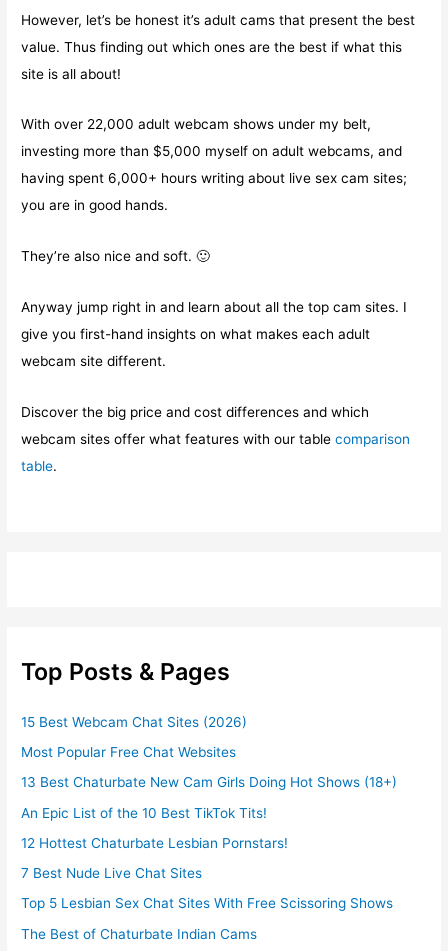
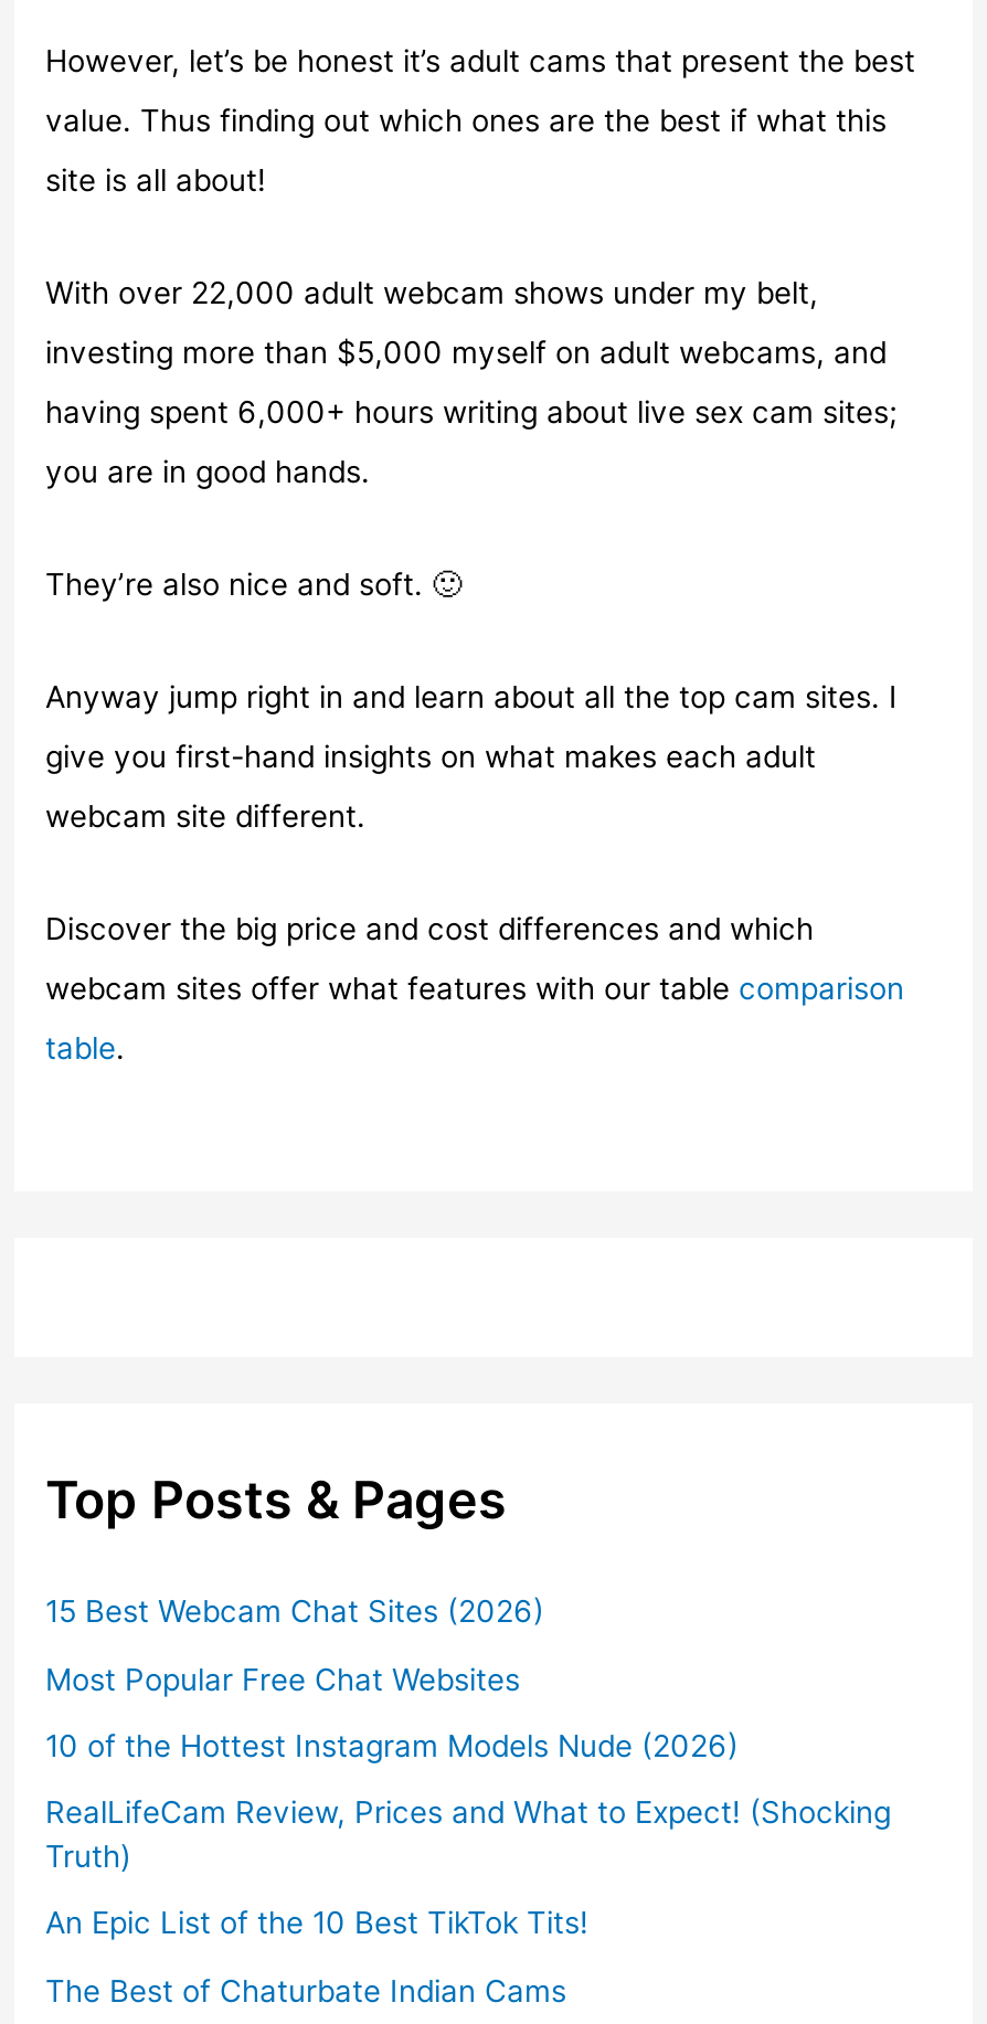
[21,774,397,790] 13 Best Chaturbate New Cam Girls Doing Hot Shows (18+) -> [45,1728,891,1874] 10 of the Hottest Instagram Models Nude (2026) | RealLifeCam Review, Prices and What to Expect! (Shocking | Truth)
moved [21,805,267,821] -> [45,1906,588,1941]: An Epic List of the 10 Best TikTok Tits!
[21,835,393,911] 12 Hottest Chaturbate Lesbian Pornstars! | 7 Best Nude Live Chat Sites | Top 5 Lesbian Sex Chat Sites With Free Scissoring Shows -> none

